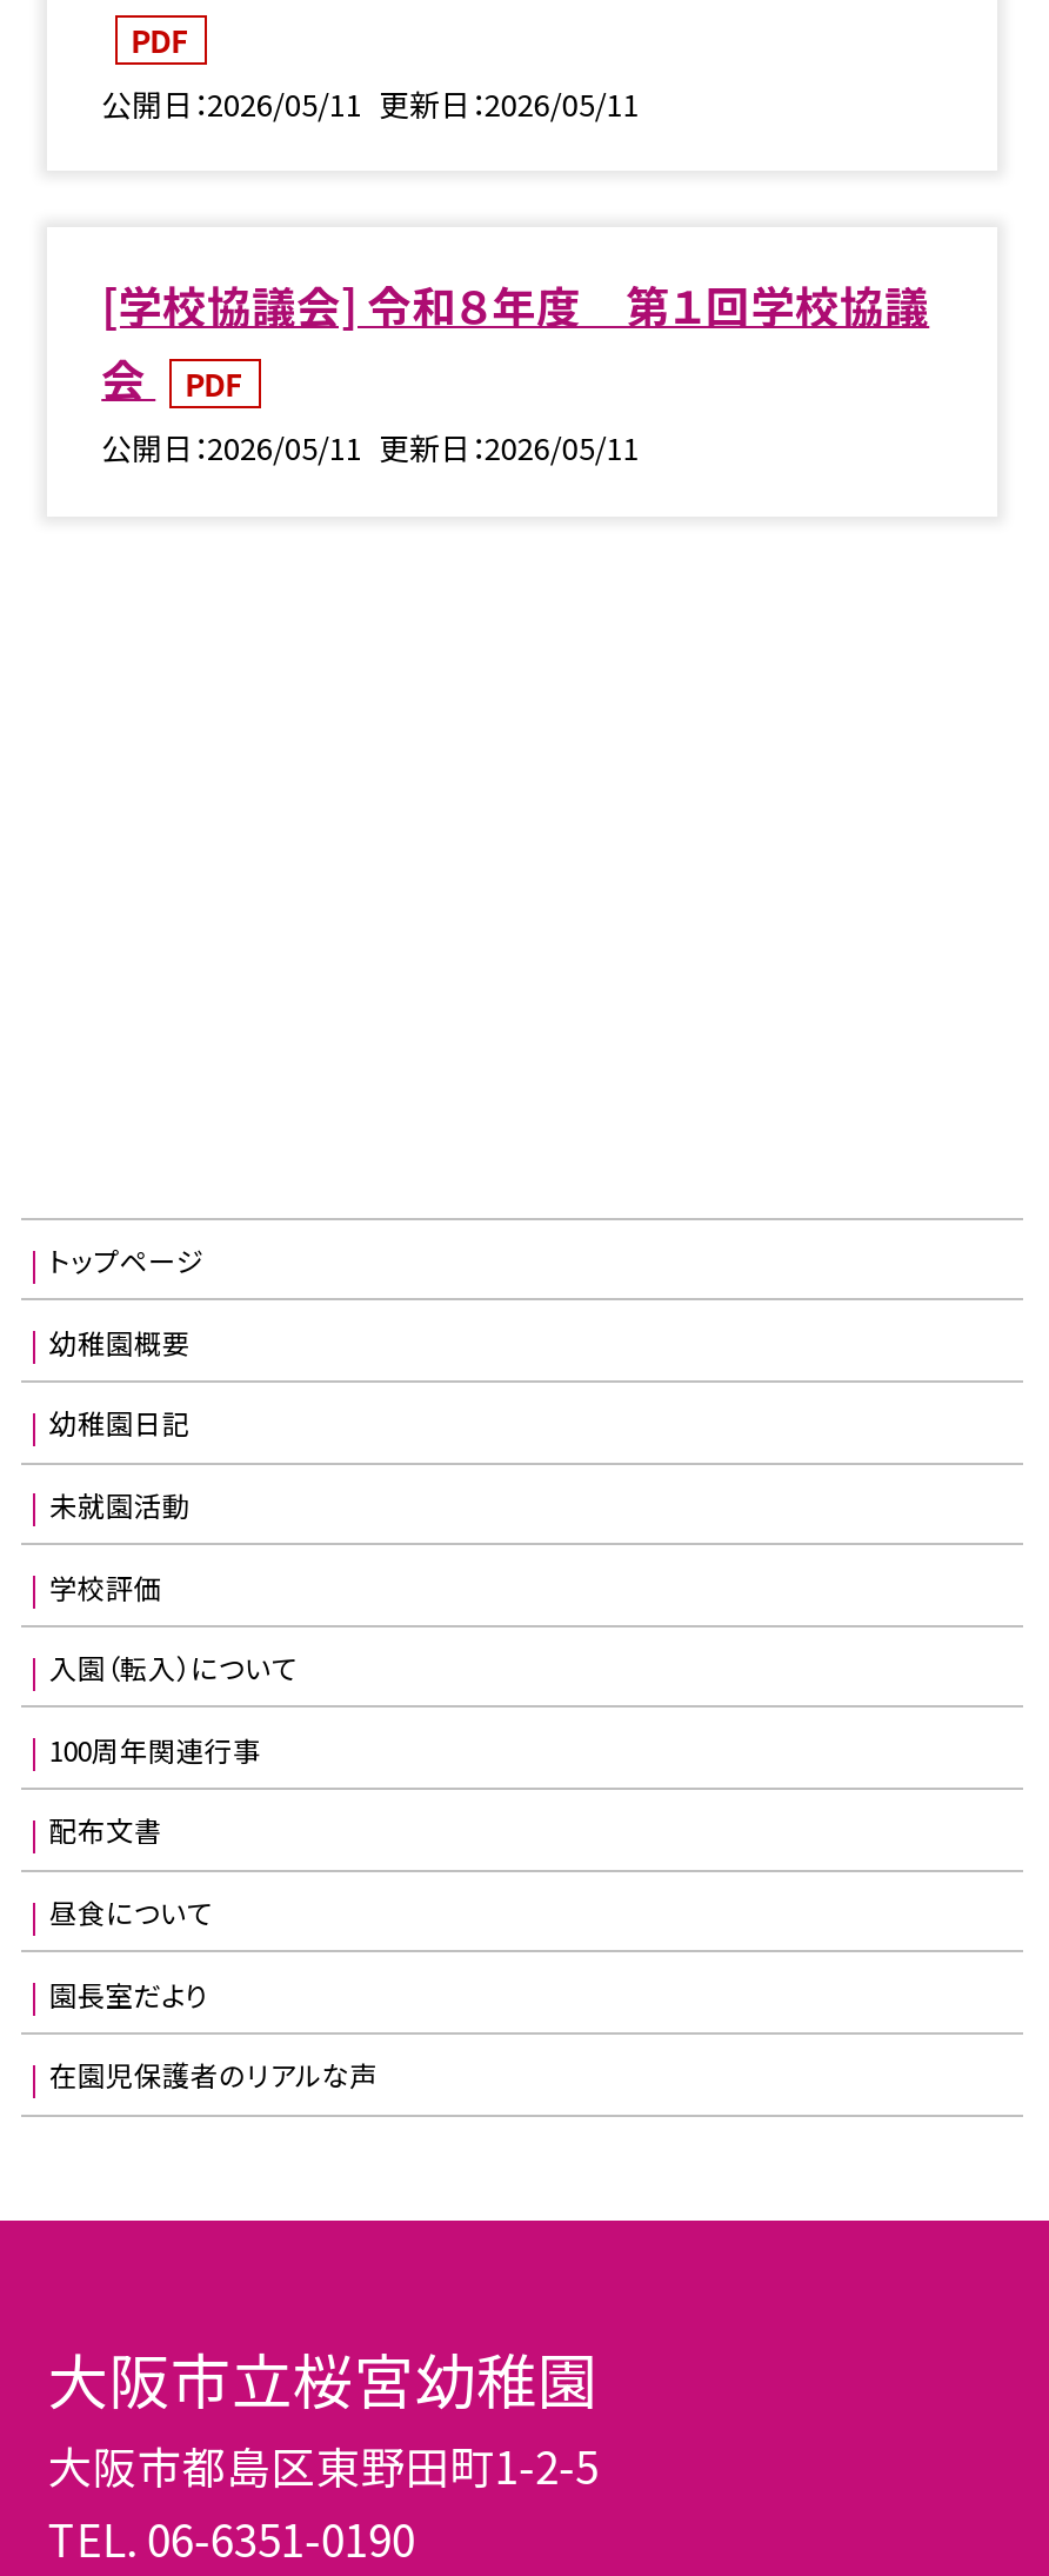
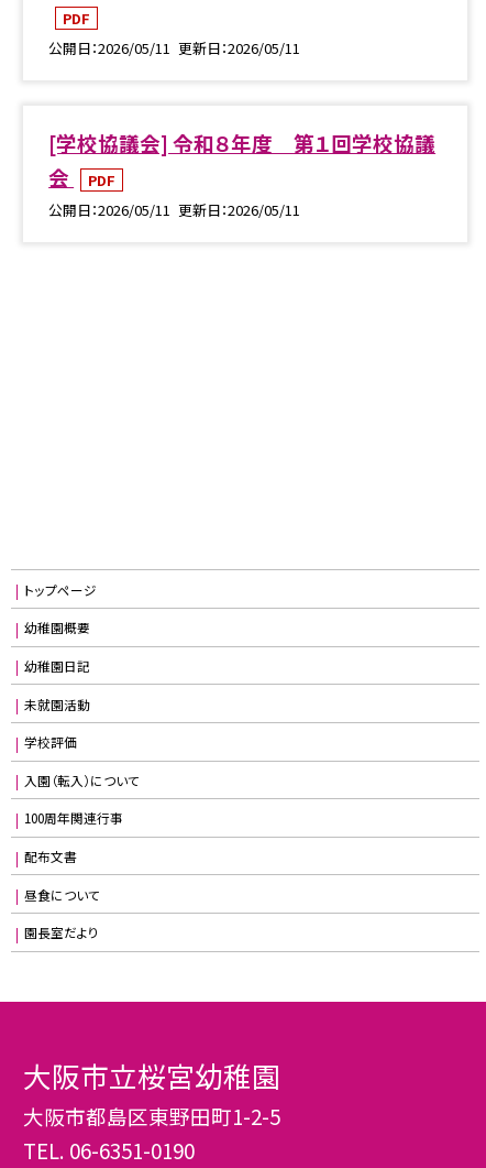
[49,2054,378,2094] 在園児保護者のリアルな声 -> none

